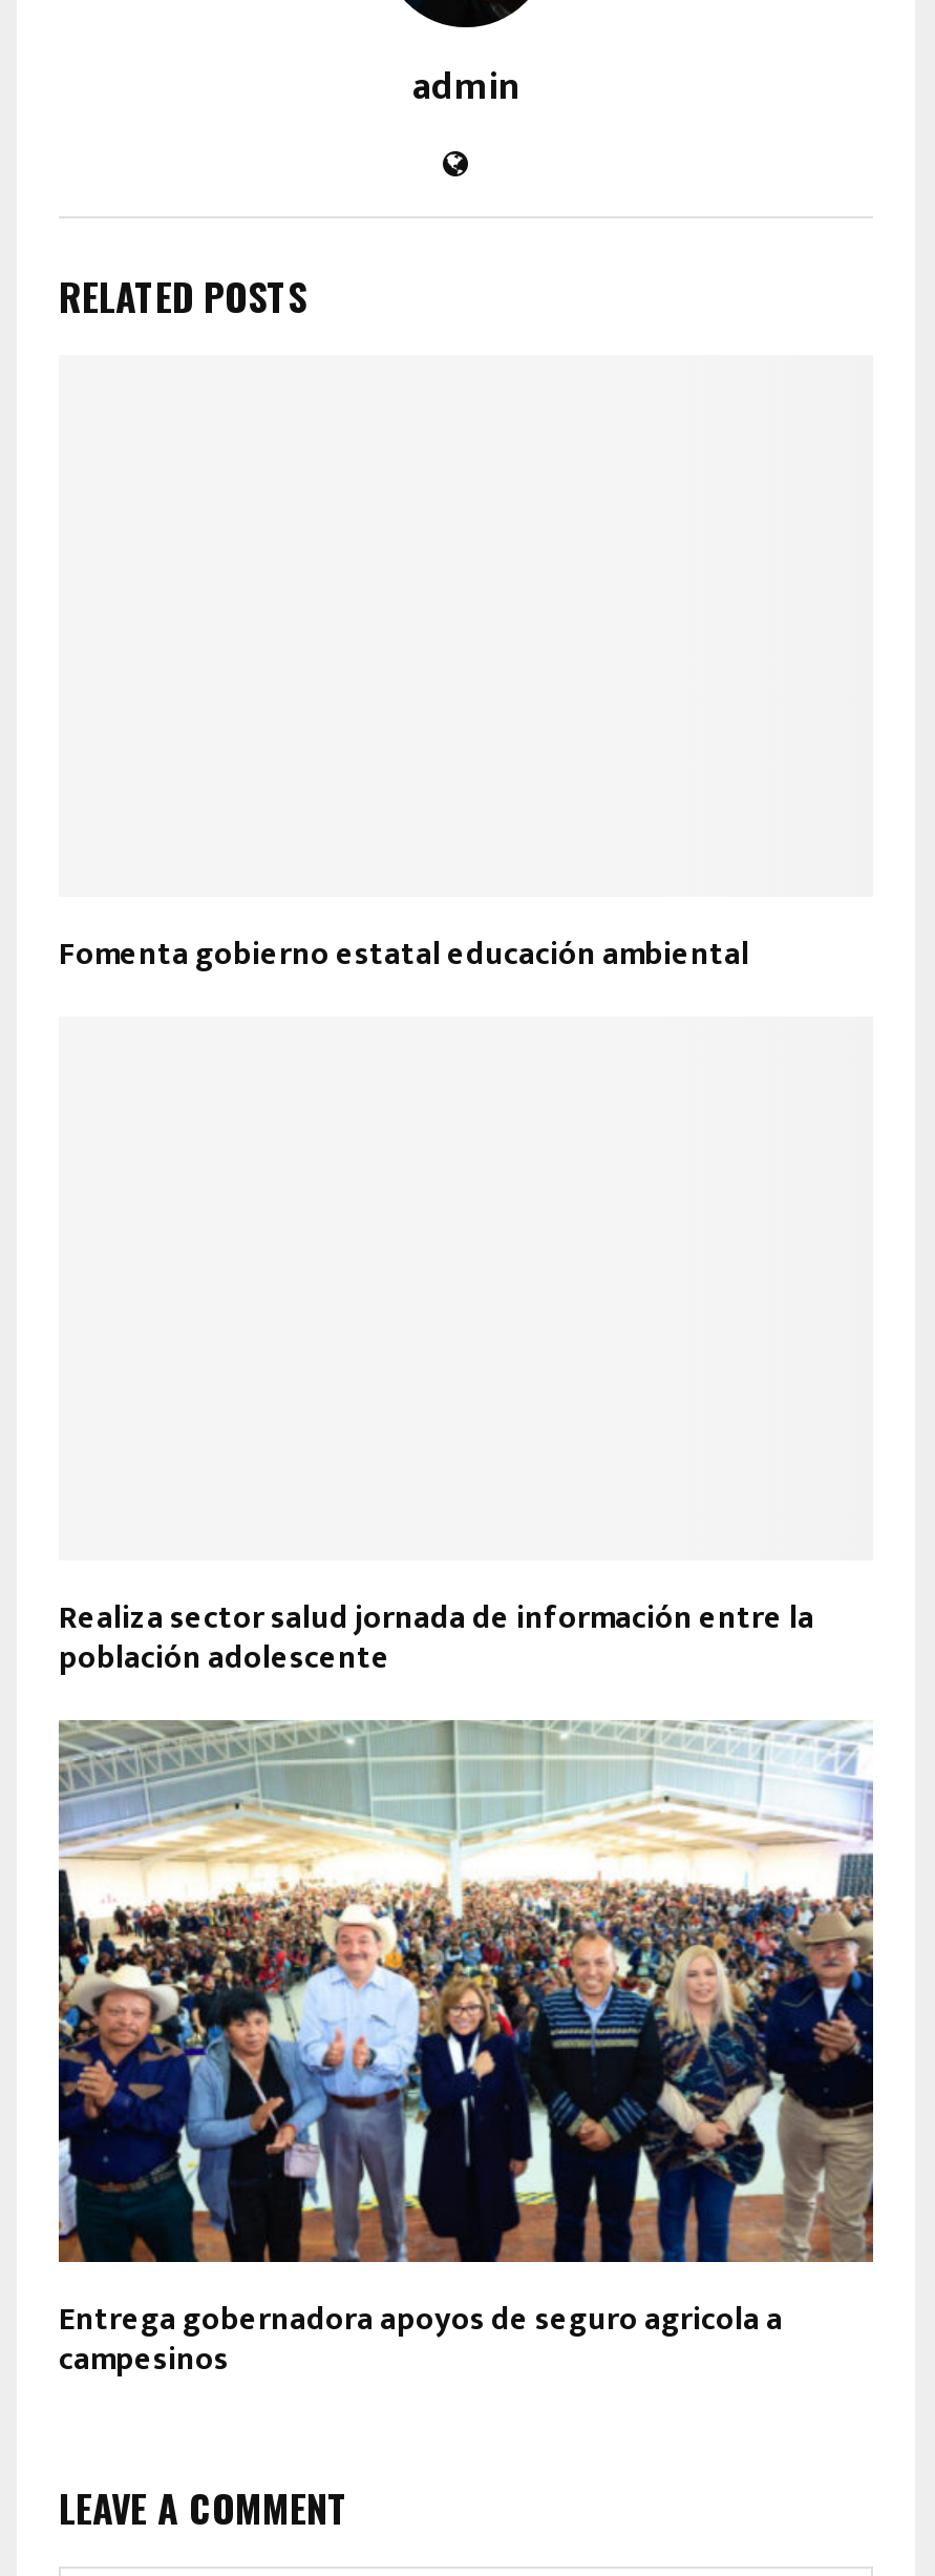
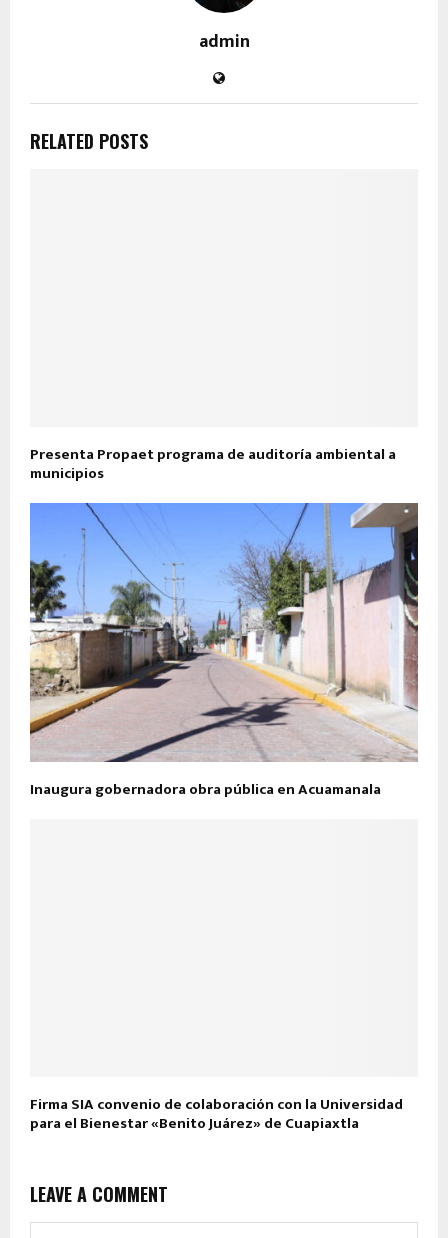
none -> [29,502,419,762] [image]
[59,929,756,981] Fomenta gobierno estatal educación ambiental -> [30,442,396,486] Presenta Propaet programa de auditoría ambiental a | municipios
[59,1592,814,1684] Realiza sector salud jornada de información entre la | población adolescente -> [30,777,384,802] Inaugura gobernadora obra pública en Acuamanala
[57,1718,875,2264] [image] -> none
[59,2295,783,2387] Entrega gobernadora apoyos de seguro agricola a | campesinos -> [30,1092,403,1136] Firma SIA convenio de colaboración con la Universidad | para el Bienestar «Benito Juárez» de Cuapiaxtla

